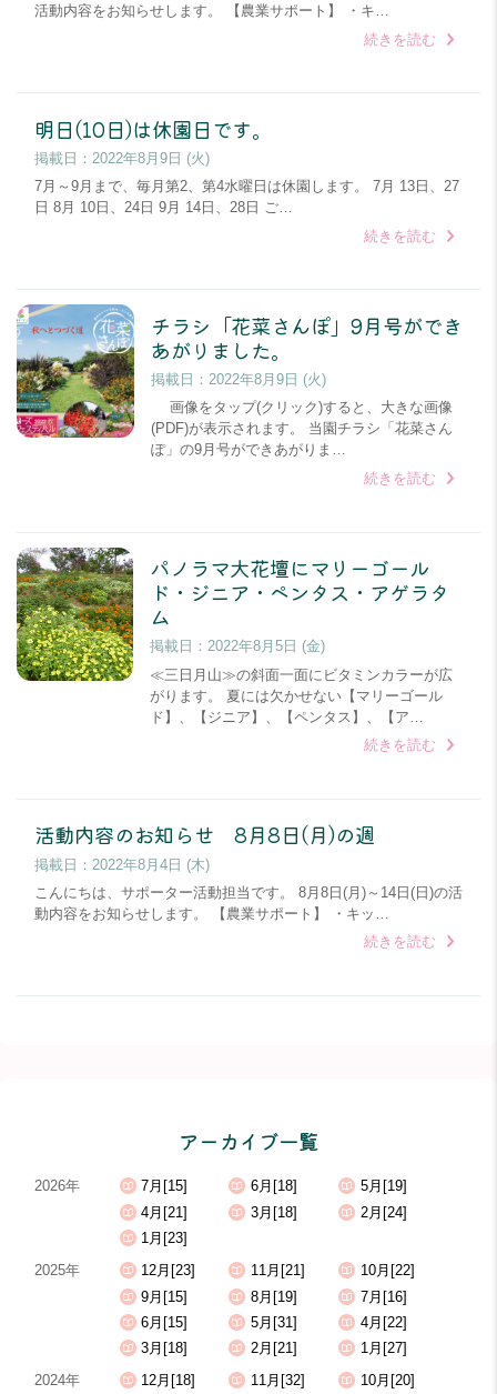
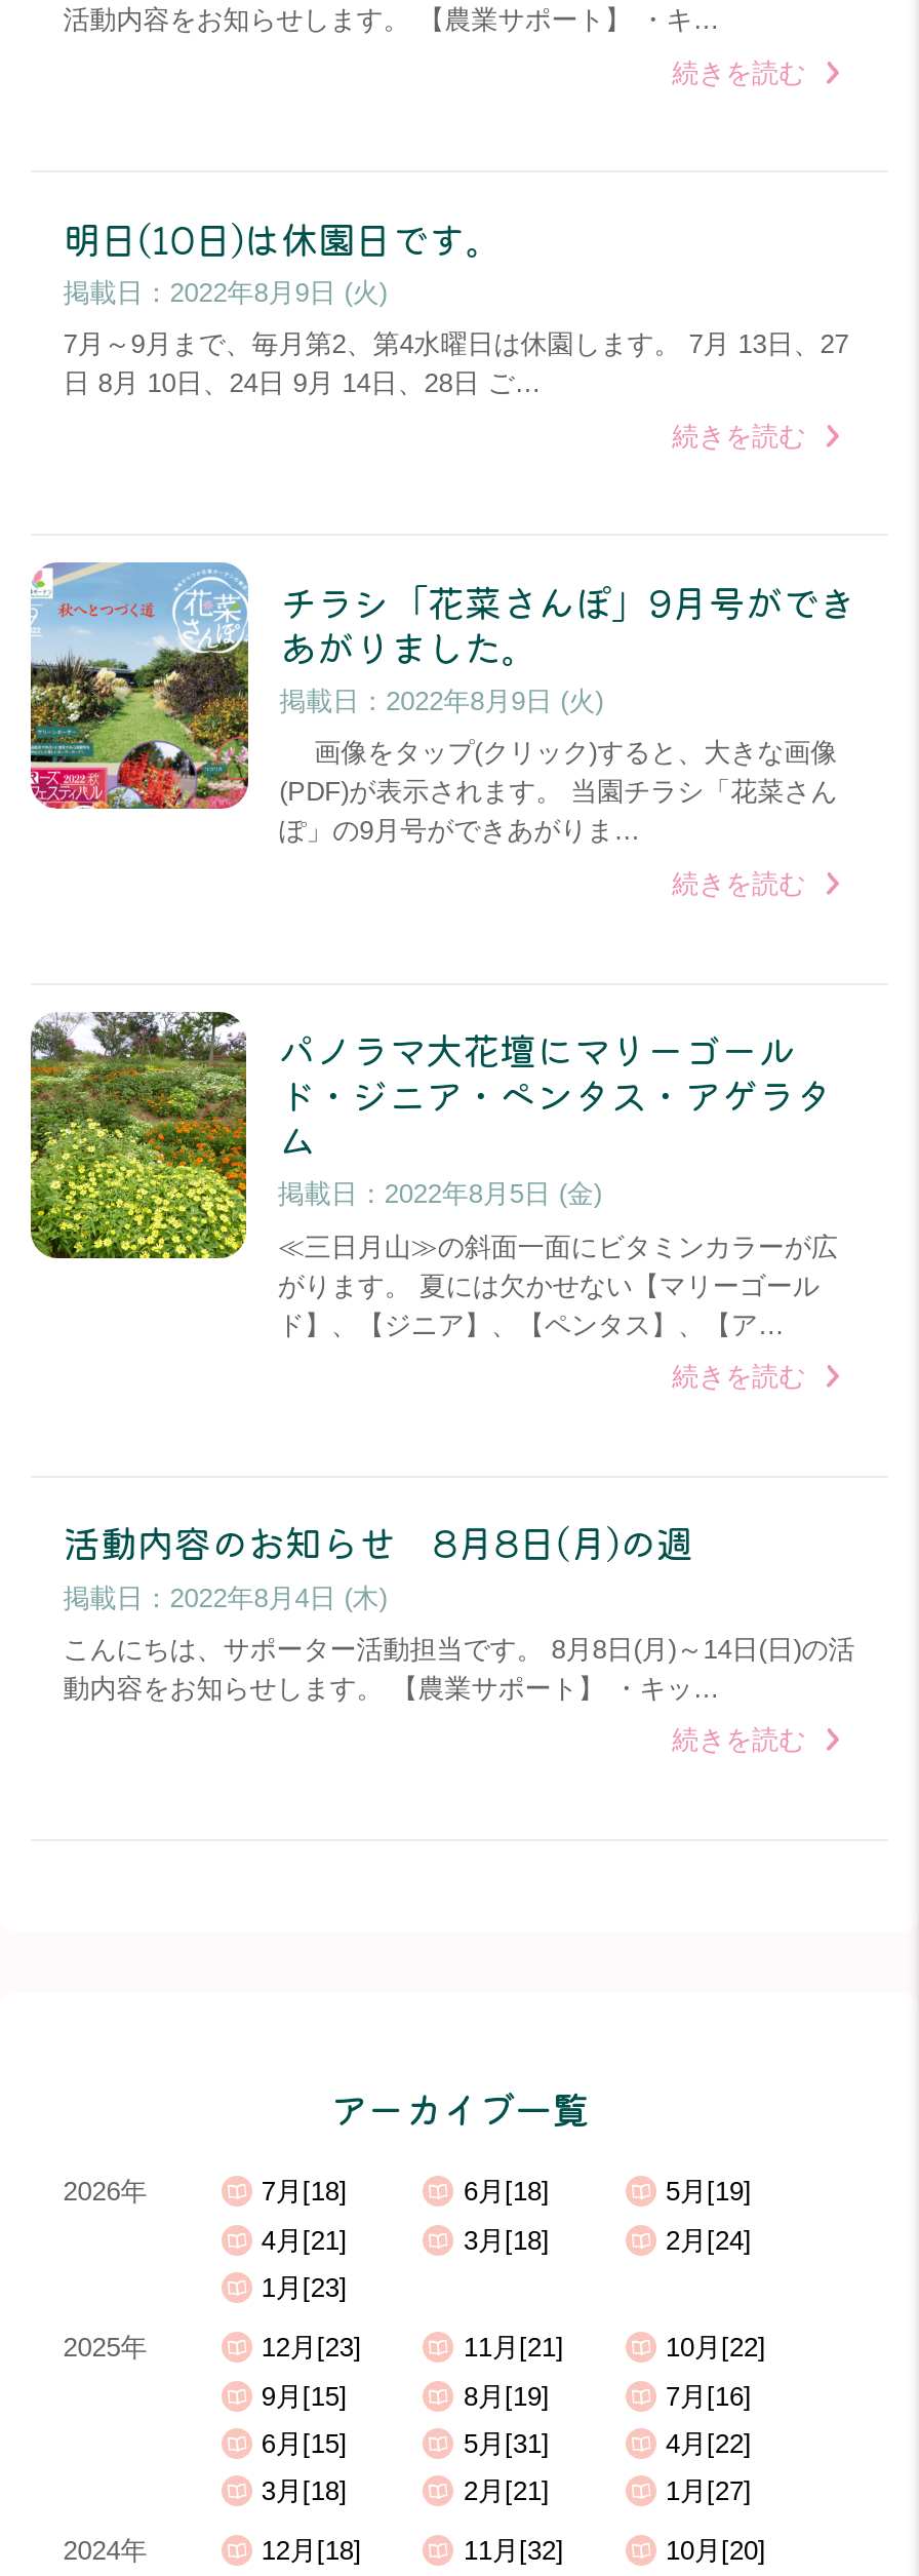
[141,1178,188,1195] 7月[15] -> [261,2177,347,2207] 7月[18]

